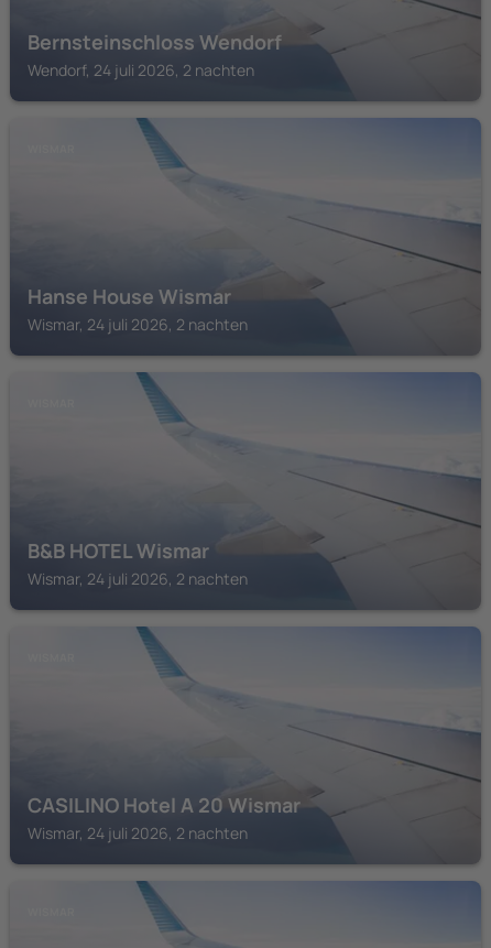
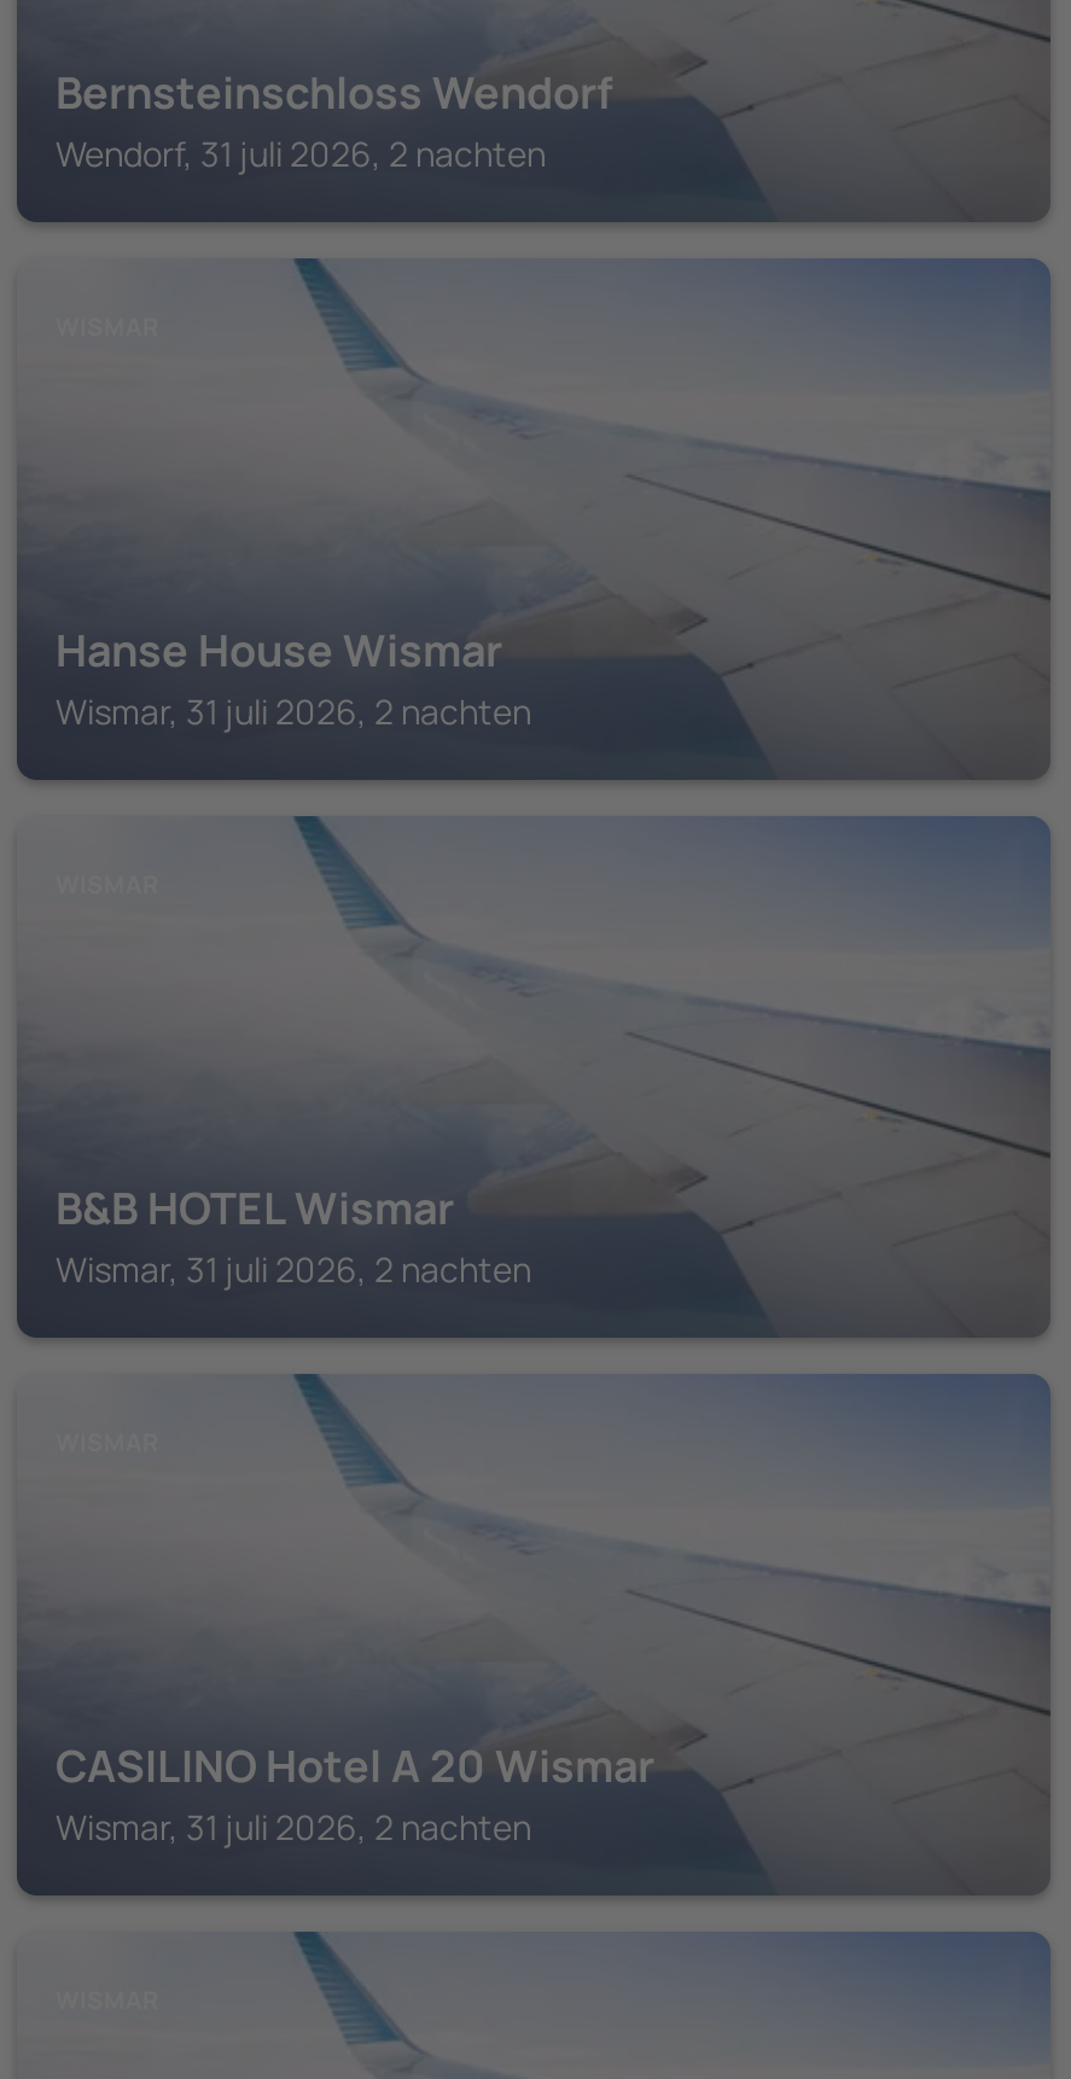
[28,59,254,80] Wendorf, 24 juli 2026, 2 nachten -> [56,130,546,176] Wendorf, 31 juli 2026, 2 nachten
[28,314,248,335] Wismar, 24 juli 2026, 2 nachten -> [56,688,531,734] Wismar, 31 juli 2026, 2 nachten
[28,568,248,589] Wismar, 24 juli 2026, 2 nachten -> [56,1246,531,1292] Wismar, 31 juli 2026, 2 nachten
[28,822,248,843] Wismar, 24 juli 2026, 2 nachten -> [56,1804,531,1850] Wismar, 31 juli 2026, 2 nachten

